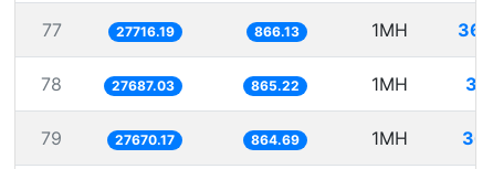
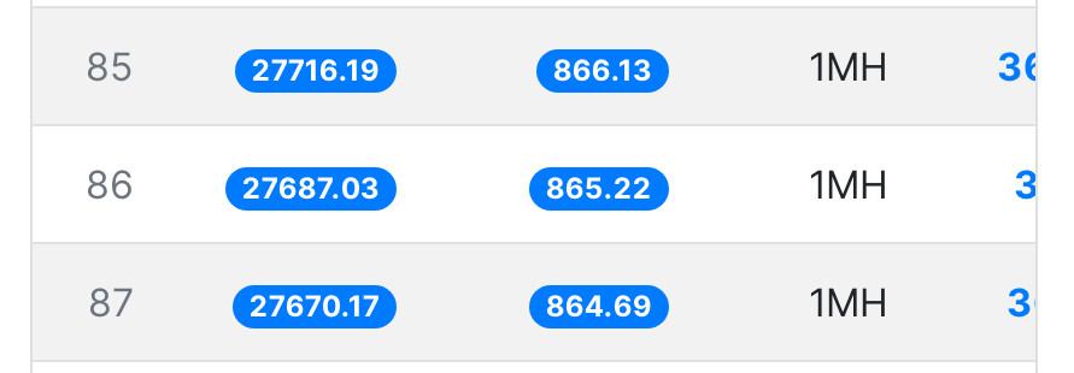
[42,19,62,41] 77 -> [86,42,134,90] 85
[41,73,62,95] 78 -> [86,160,134,208] 86
[41,127,62,149] 79 -> [88,278,134,326] 87

